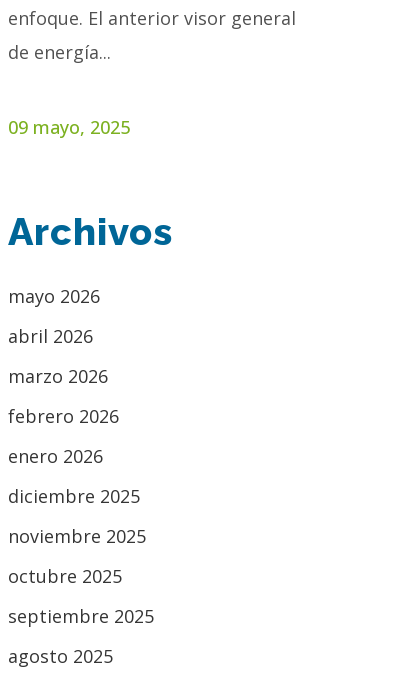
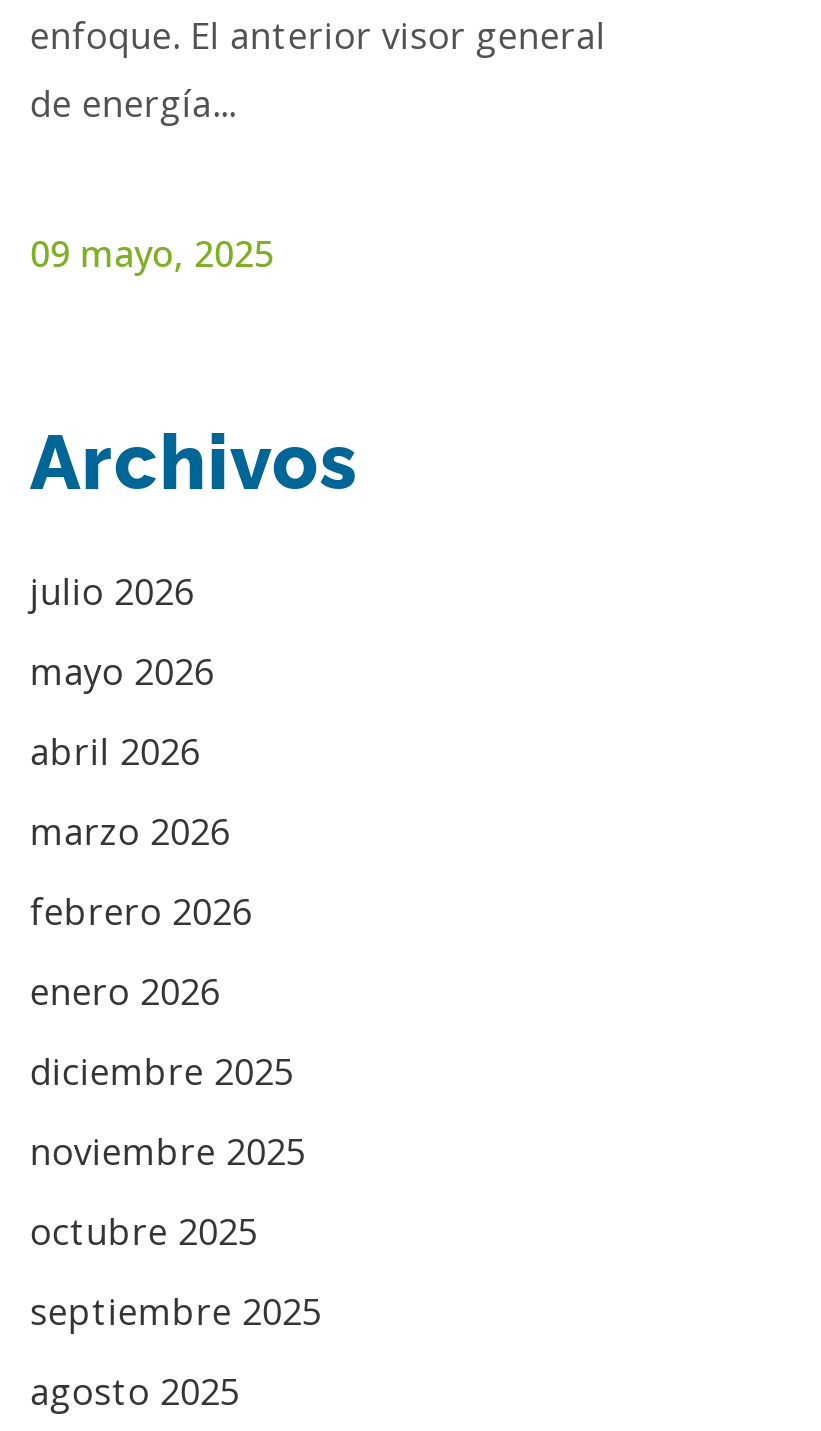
none -> [30,566,194,614] julio 2026

